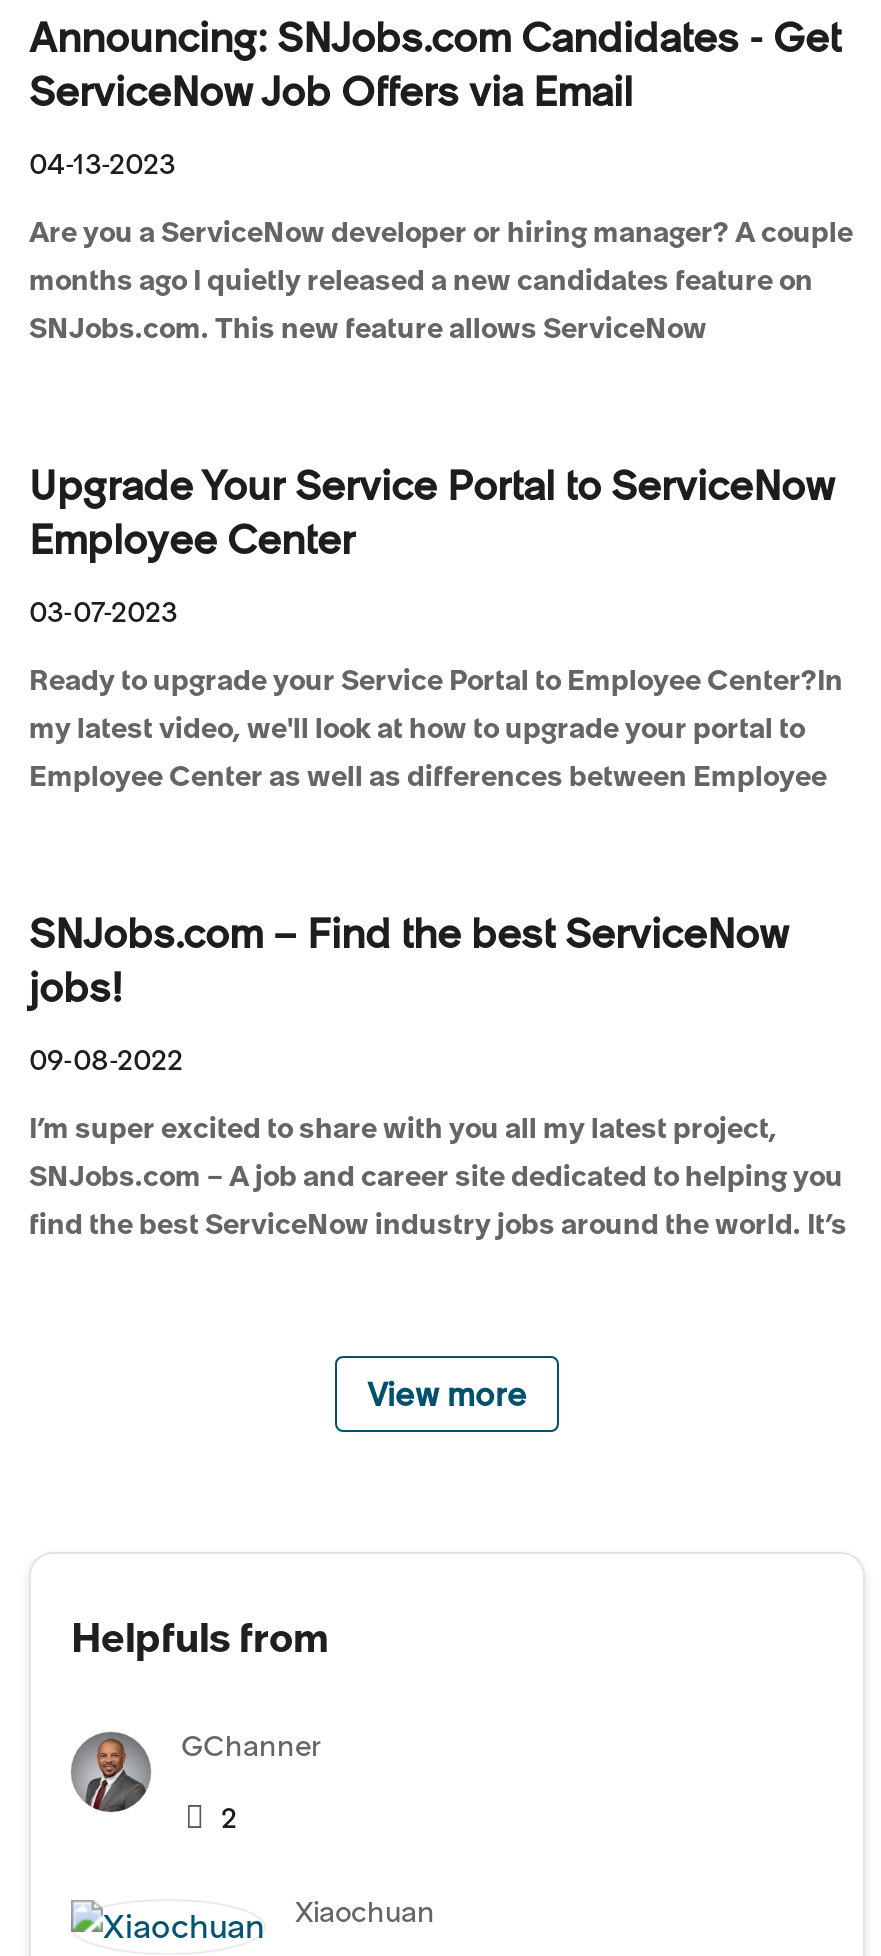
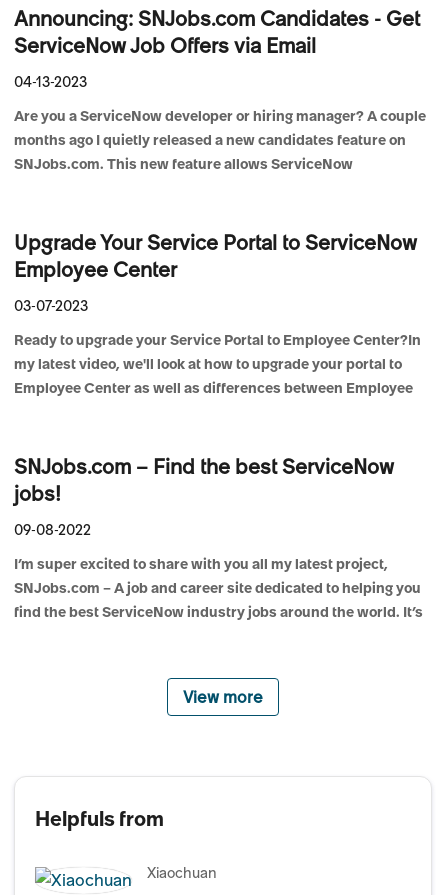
[69,1728,321,1836] [image] | GChanner | 2 -> none

